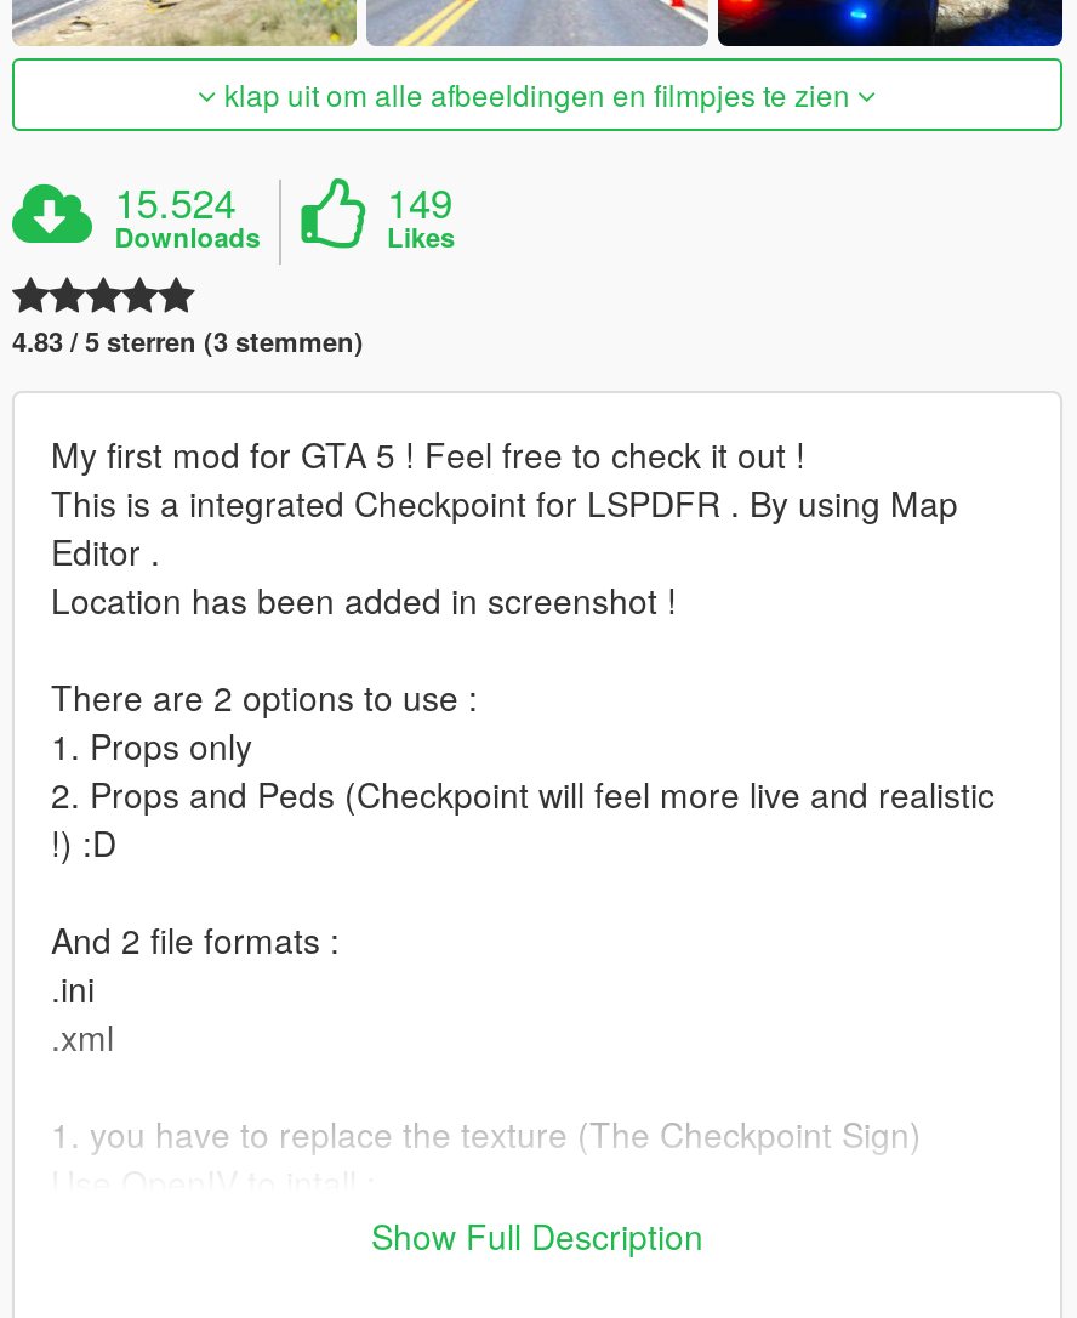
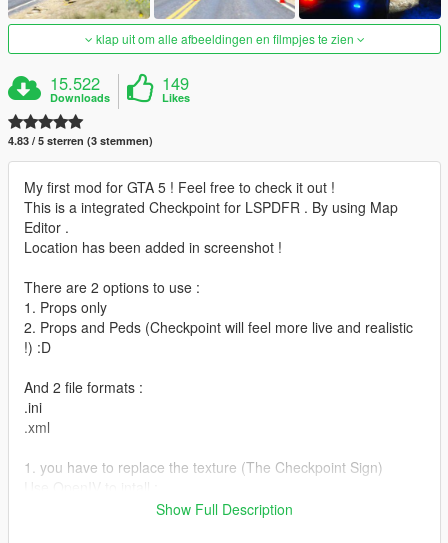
[114,173,236,231] 15.524 -> [50,71,100,95] 15.522

